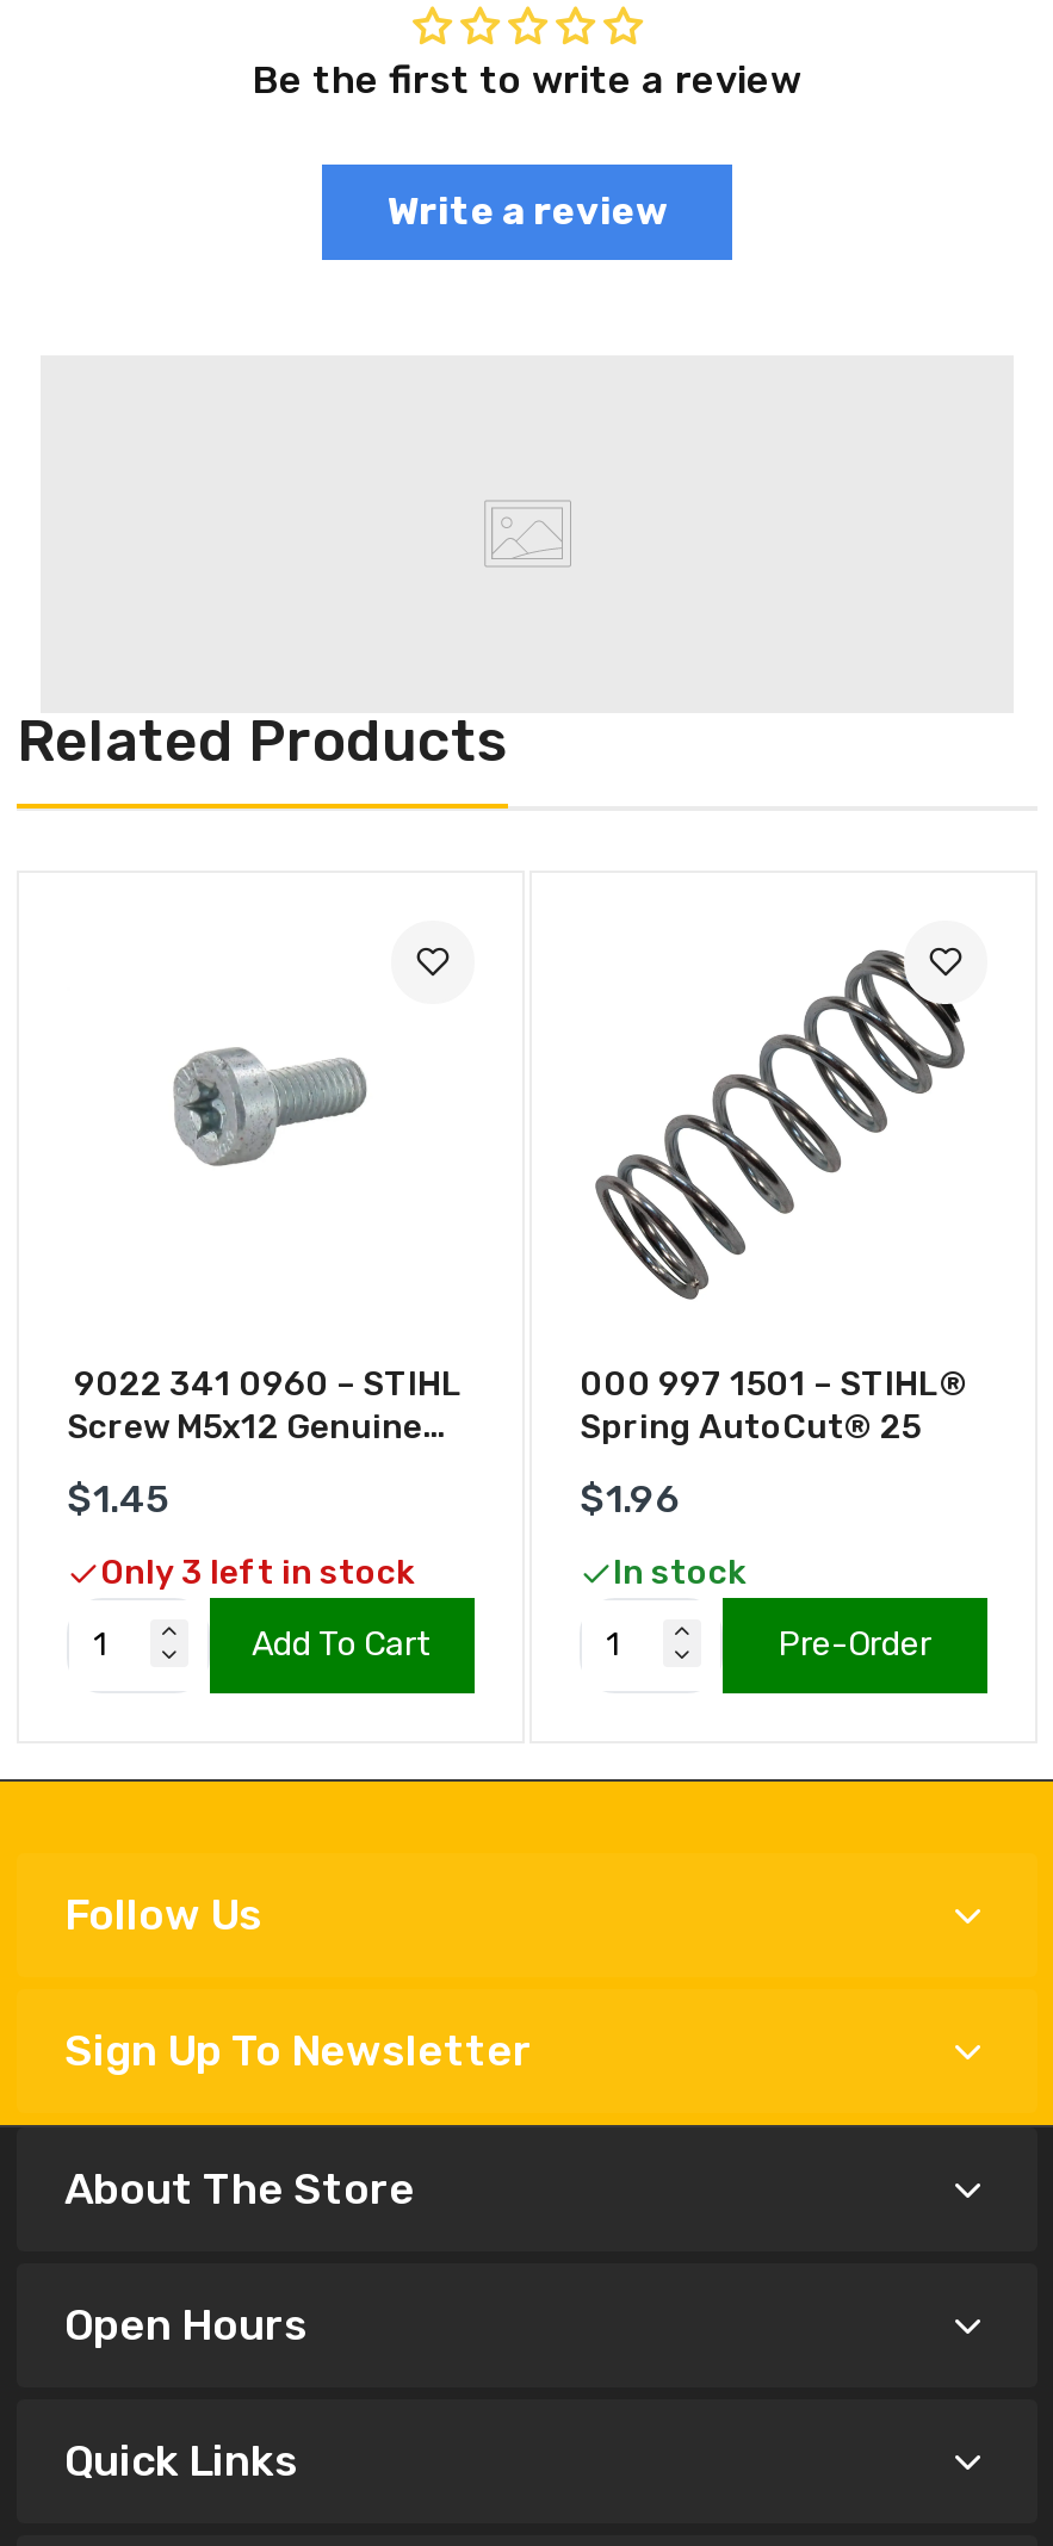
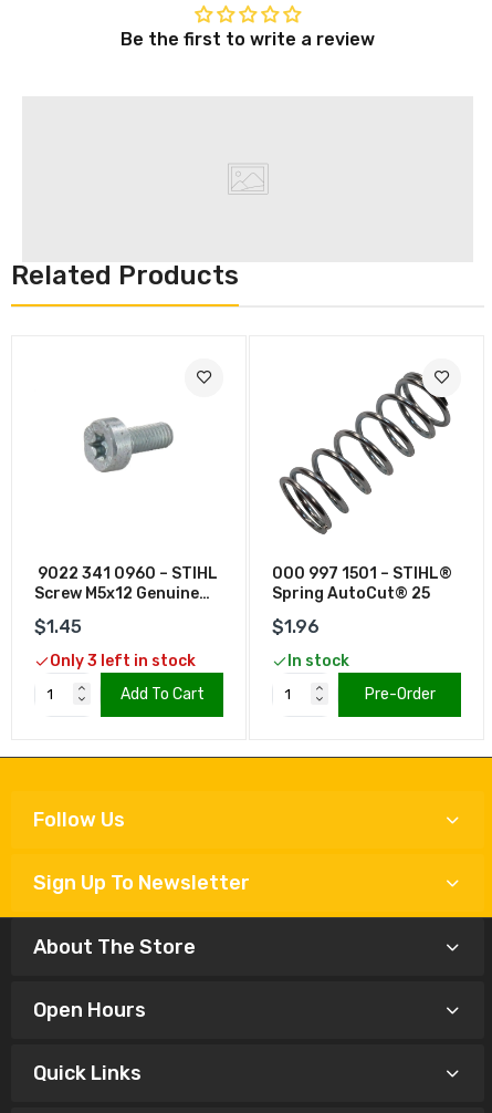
[388,187,667,233] Write a review -> none

